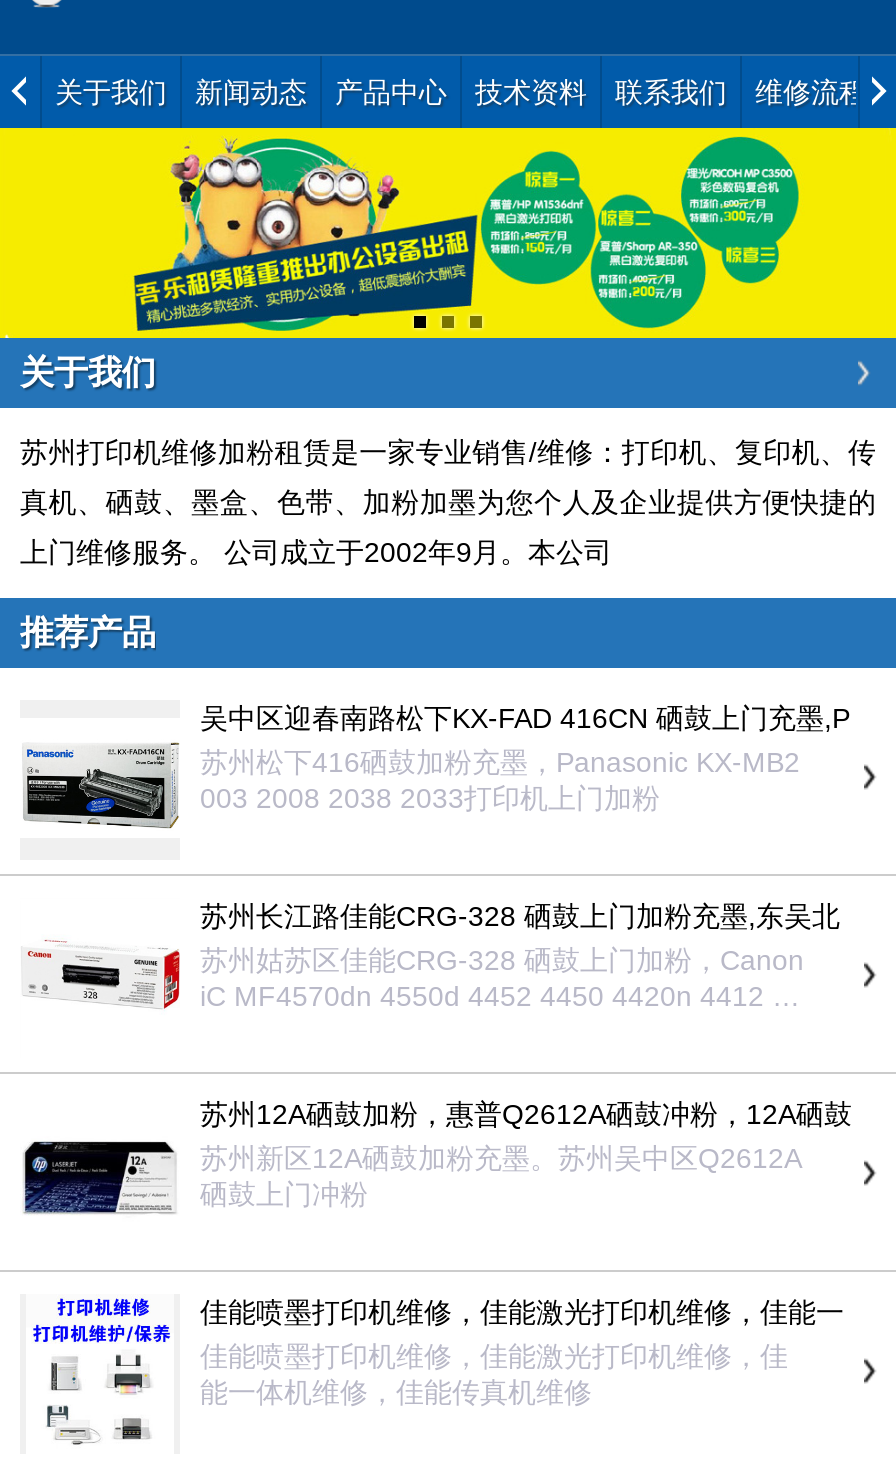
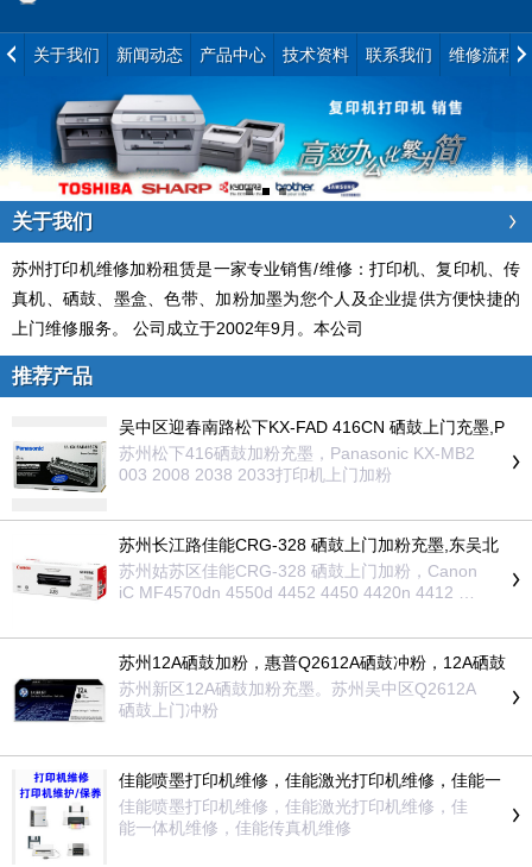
[6,126,890,340] [image] -> [4,76,528,202] [image]

